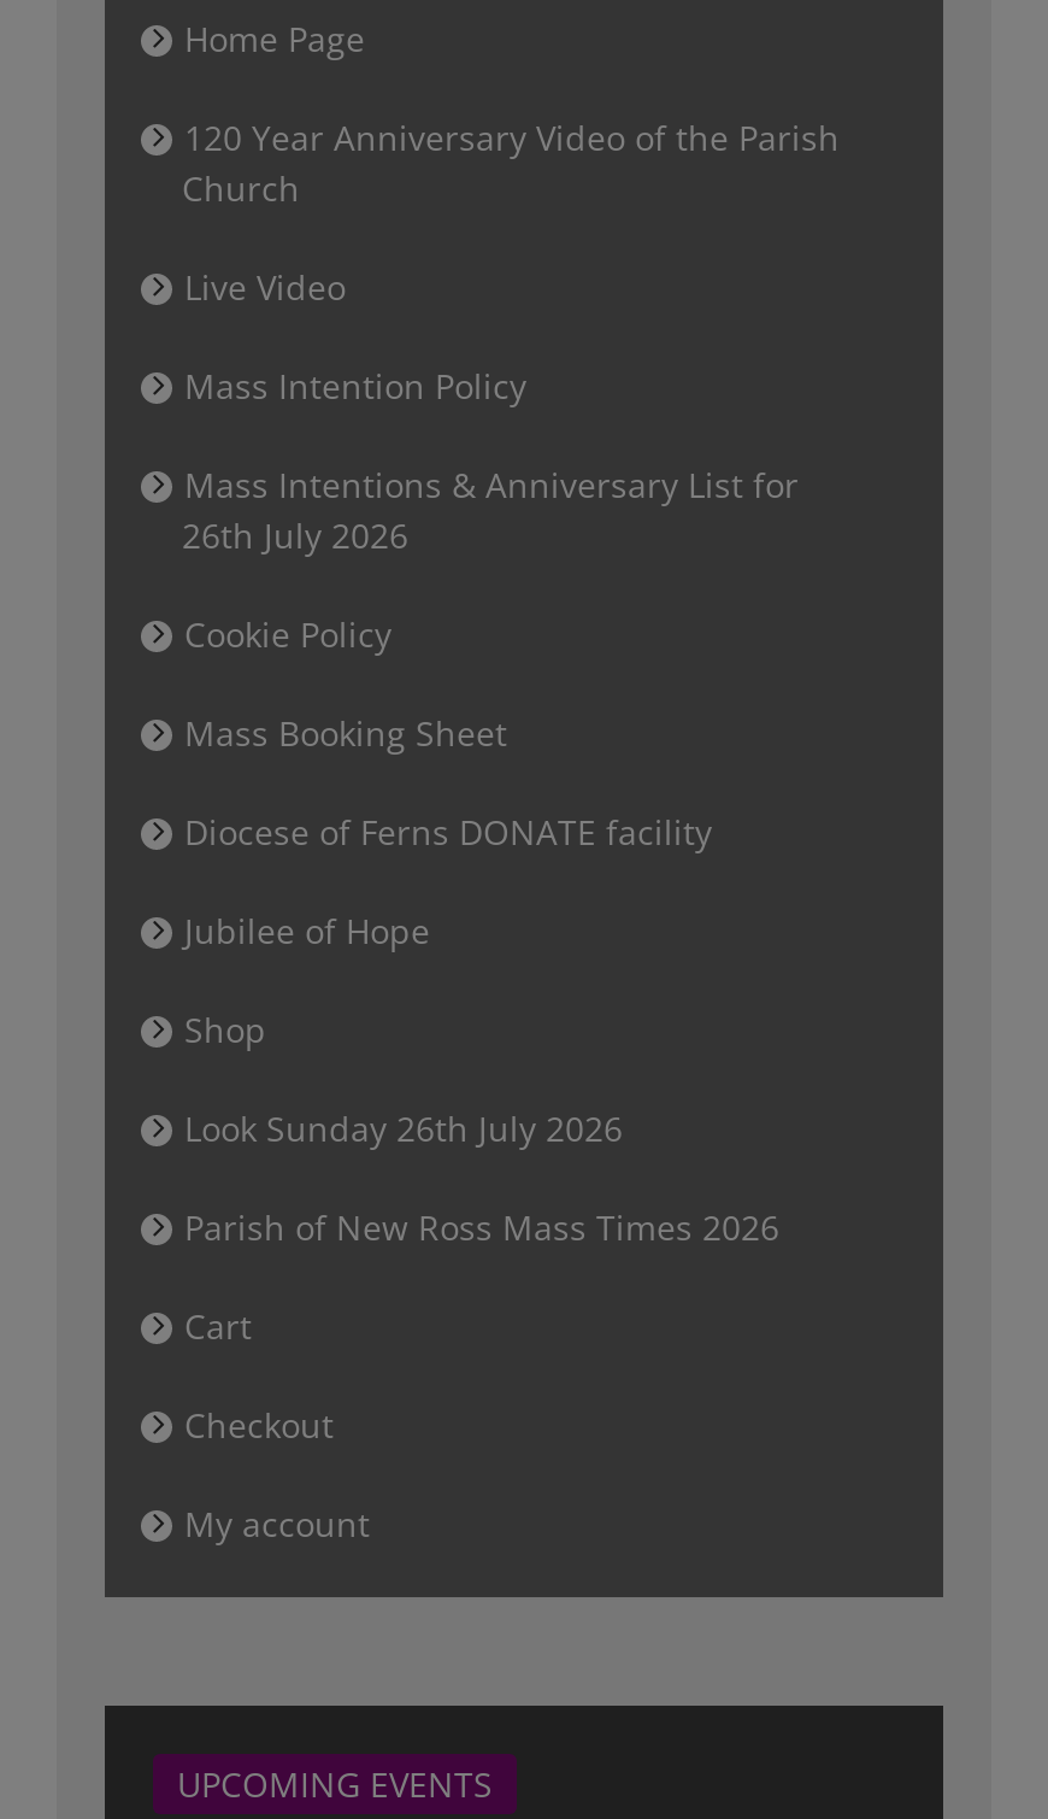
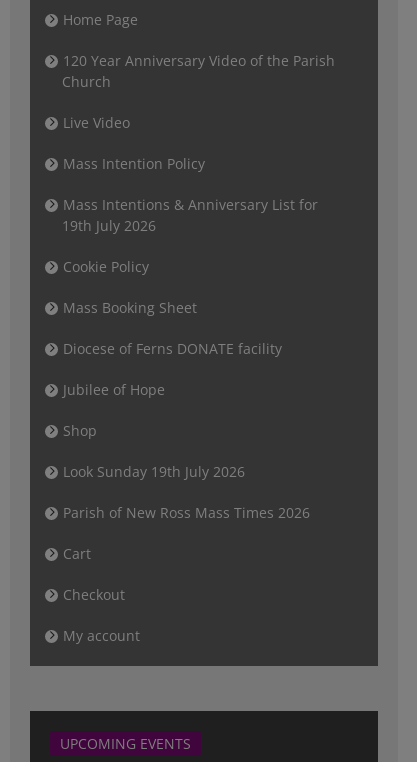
[182,512,408,558] 26th July 2026 -> [62,216,156,235] 19th July 2026
[184,1105,623,1151] Look Sunday 26th July 2026 -> [63,462,245,481] Look Sunday 19th July 2026

